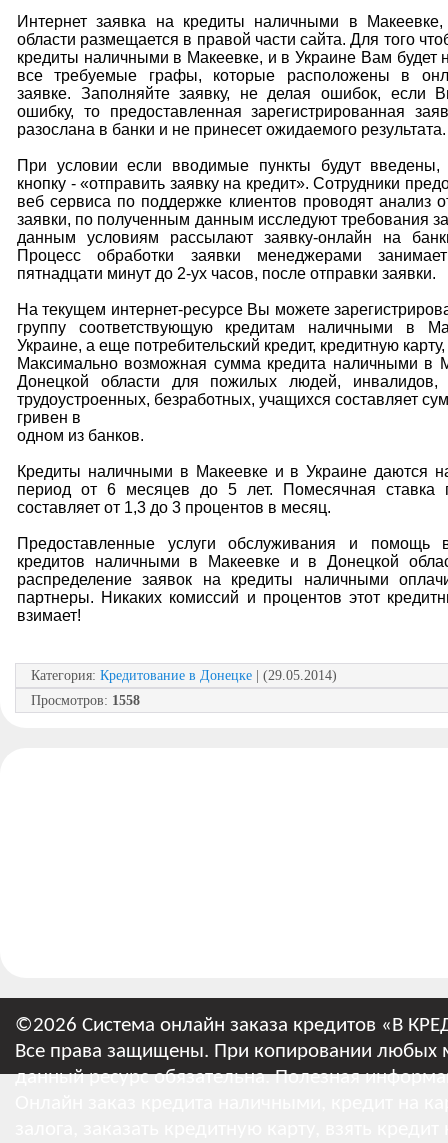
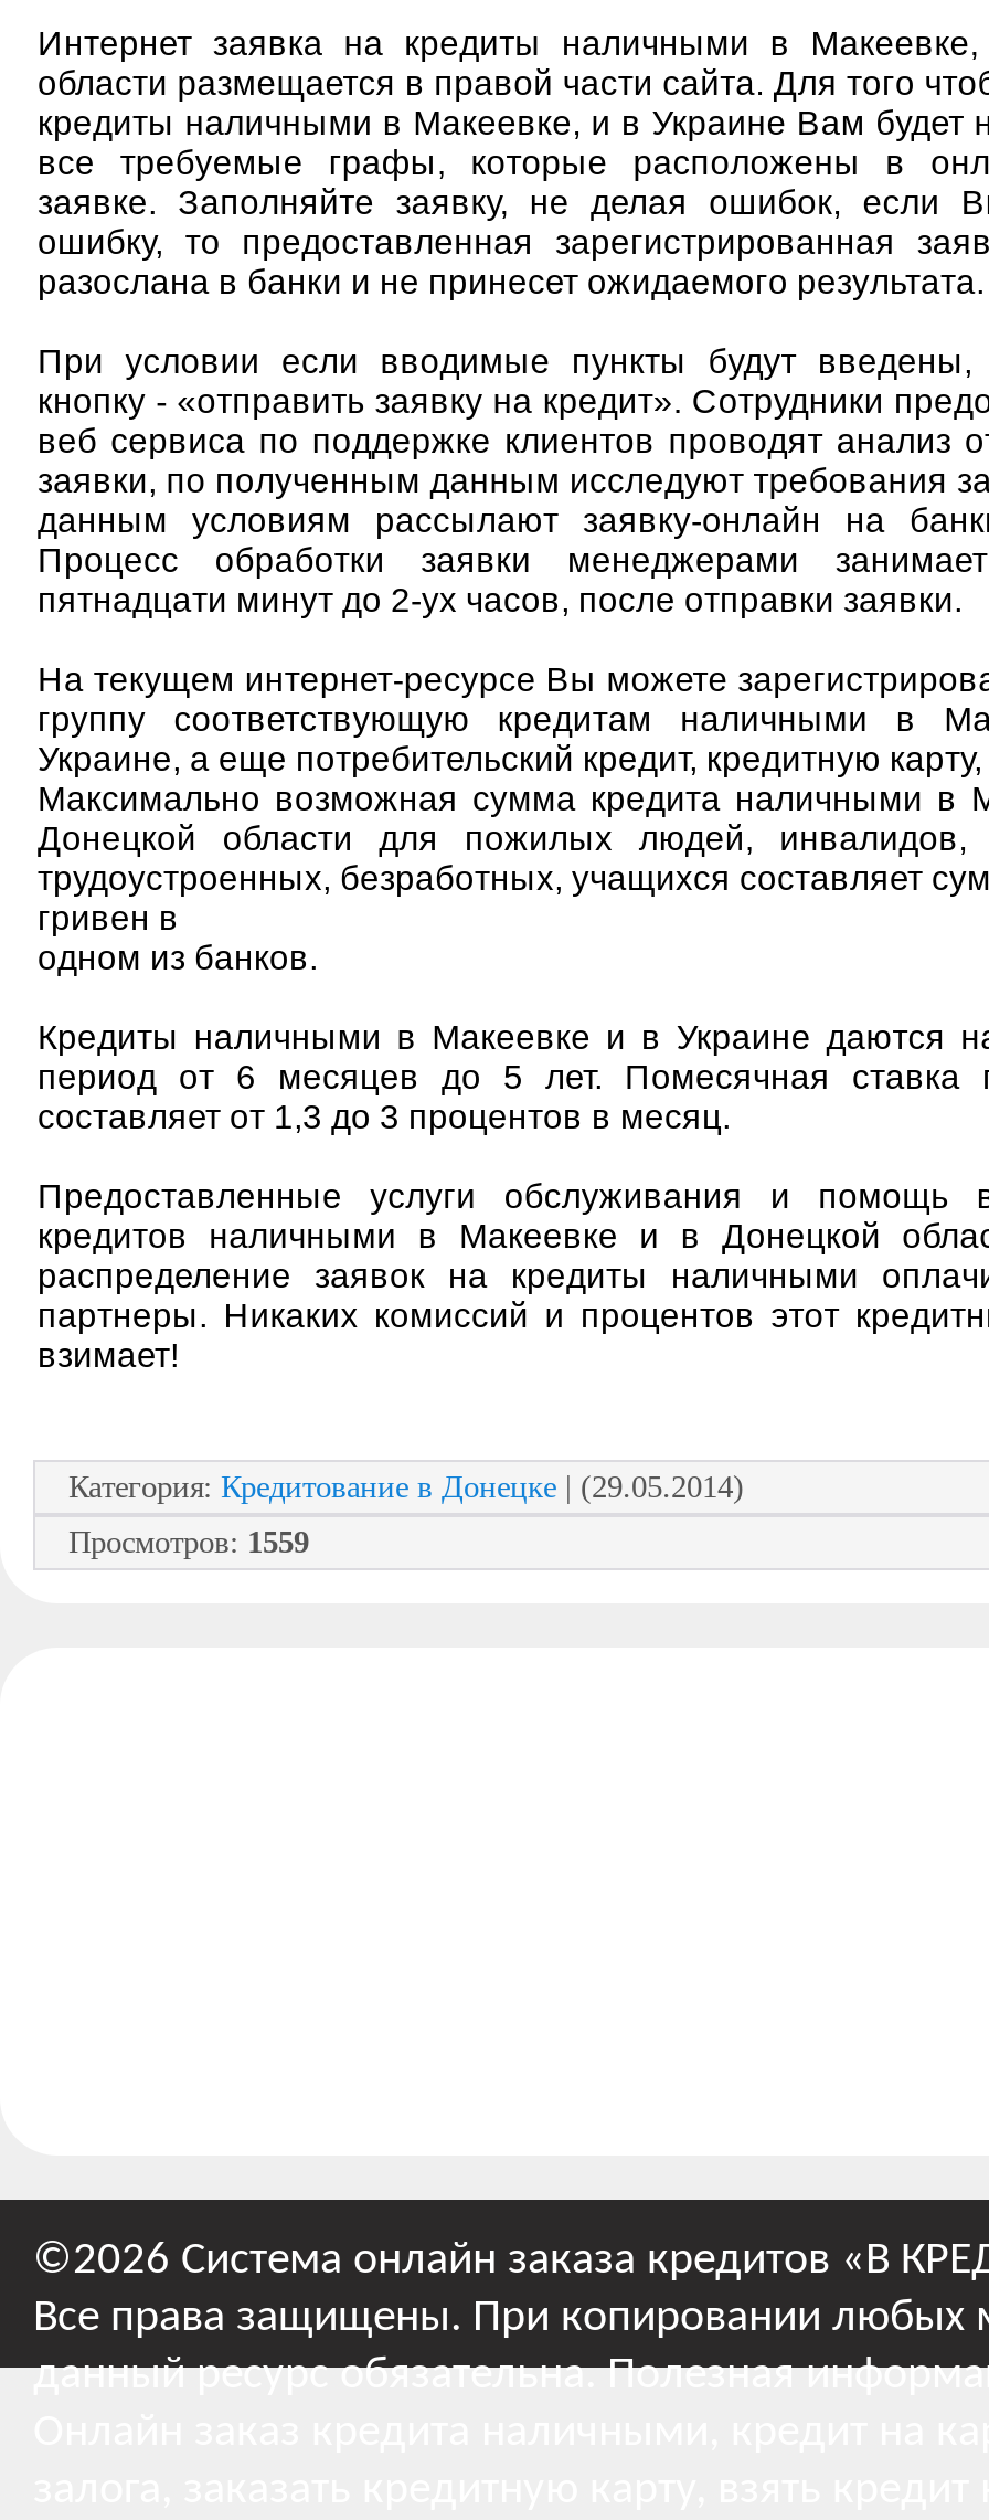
[31,692,140,708] Просмотров: 1558 -> [68,1523,309,1559] Просмотров: 1559

